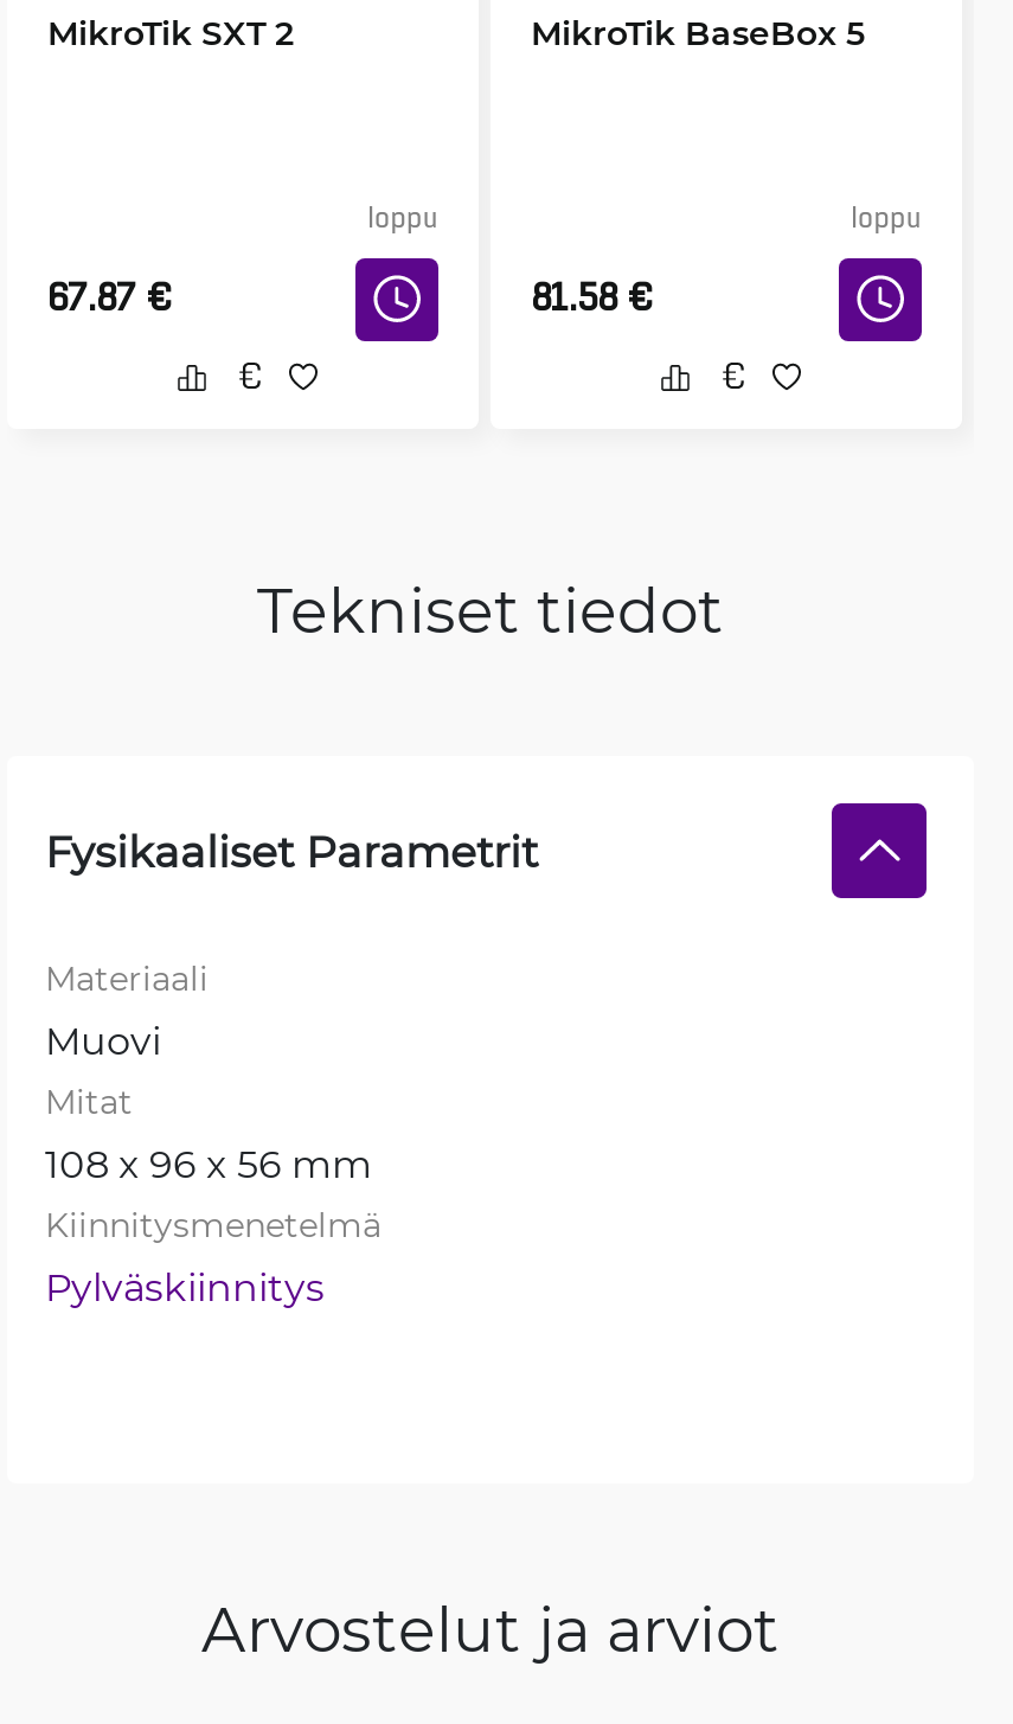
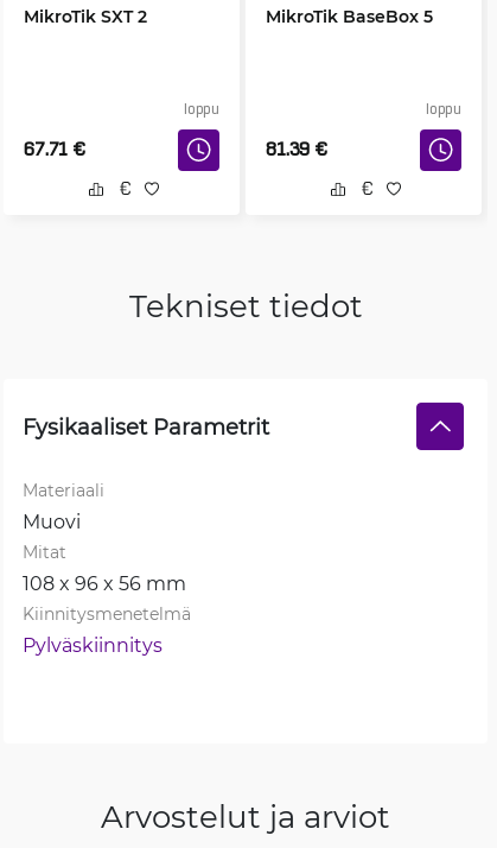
[47,275,172,320] 67.87 € -> [24,138,85,160] 67.71 €
[531,275,653,320] 81.58 € -> [266,138,327,160] 81.39 €

